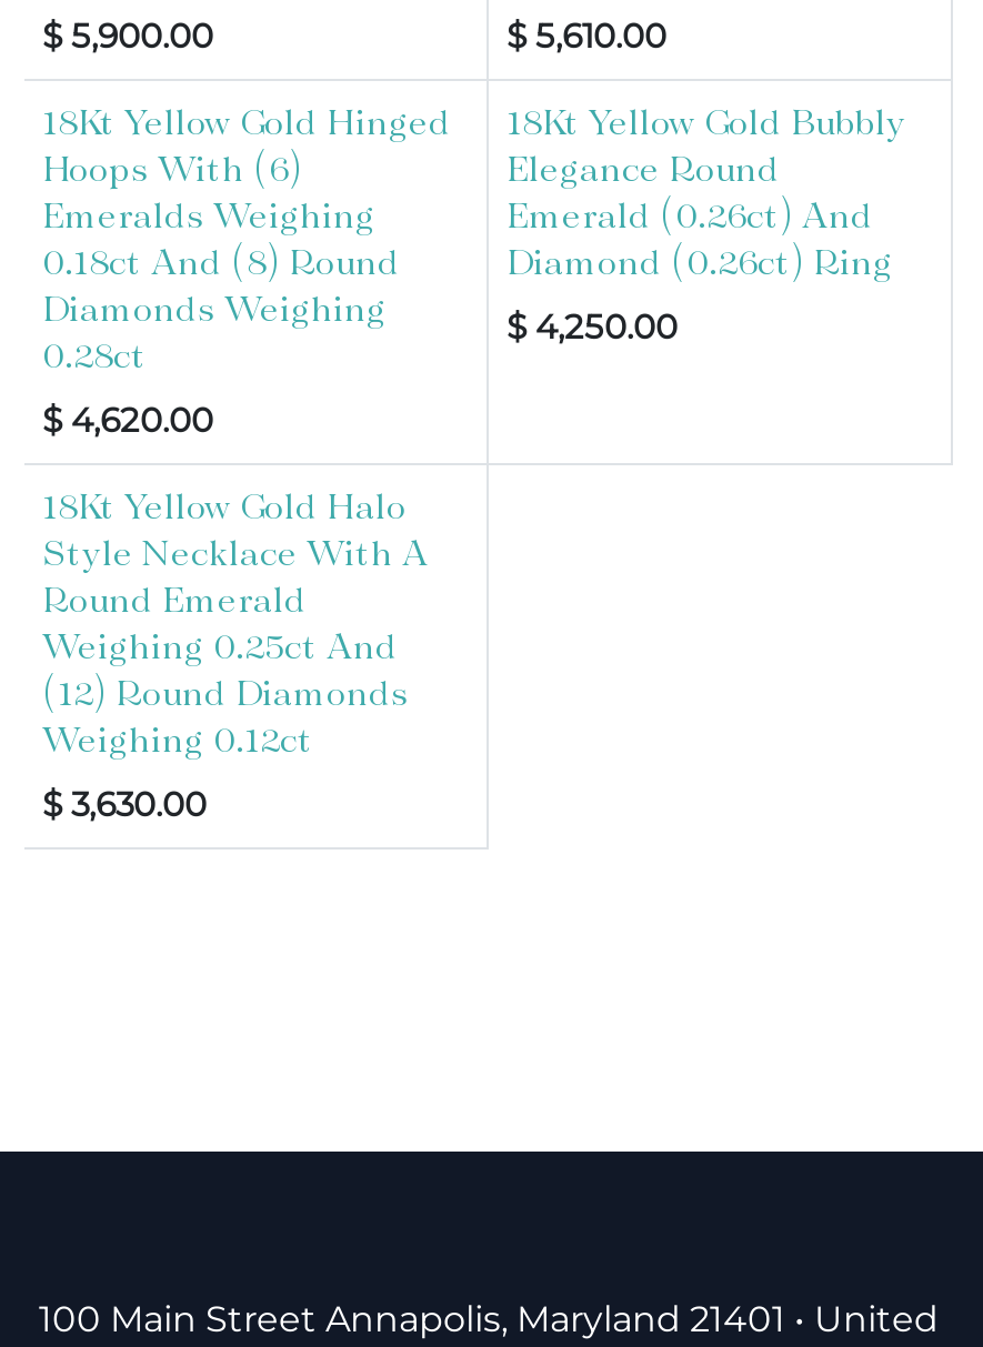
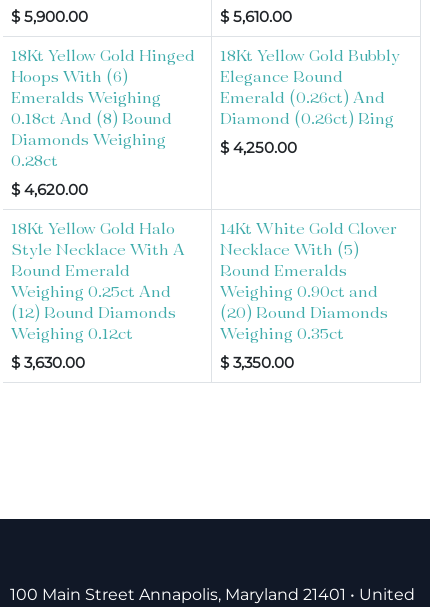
none -> [220,218,397,372] 14Kt White Gold Clover | Necklace With (5) | Round Emeralds | Weighing 0.90ct and | (20) Round Diamonds | Weighing 0.35ct | $3,350.00

